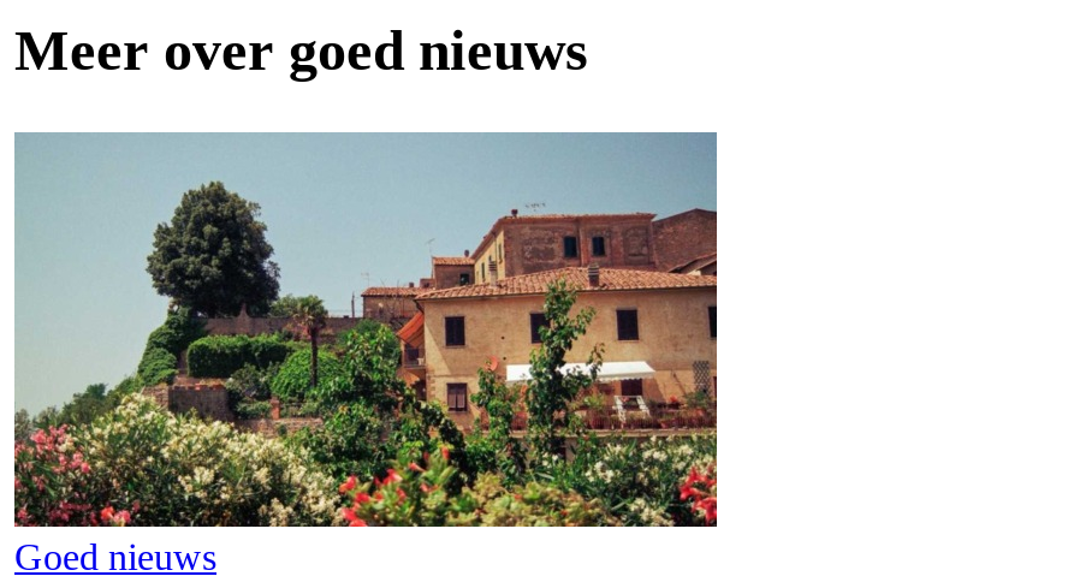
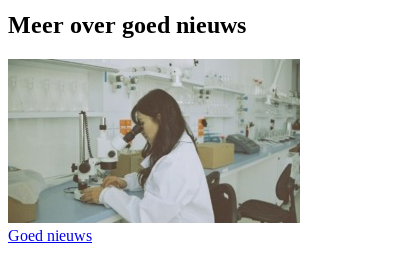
[14,132,719,529] [image] -> [8,59,301,224] [image]

